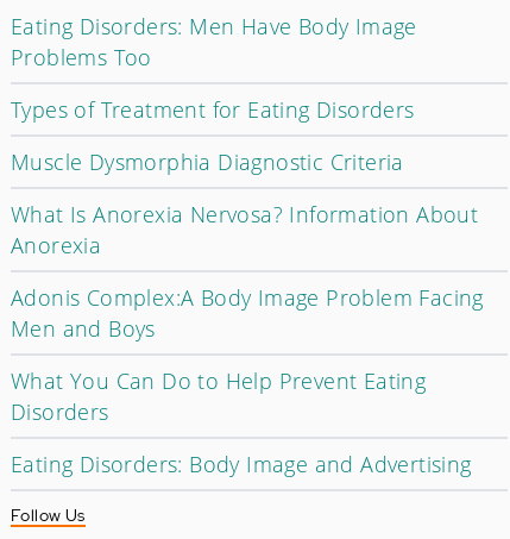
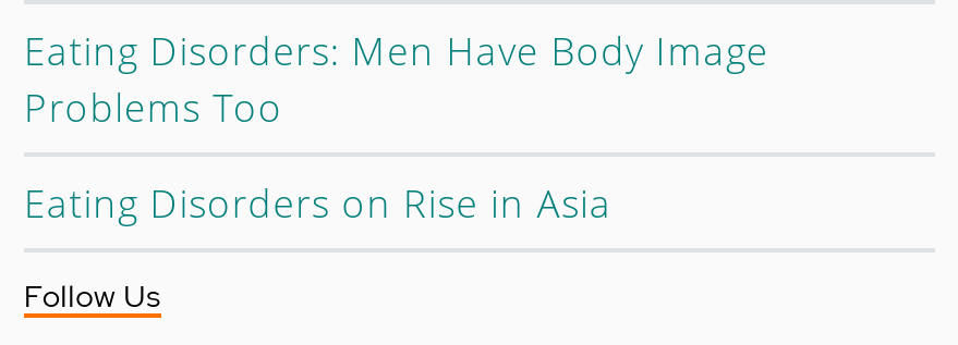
[11,95,484,478] Types of Treatment for Eating Disorders | Muscle Dysmorphia Diagnostic Criteria | What Is Anorexia Nervosa? Information About | Anorexia | Adonis Complex:A Body Image Problem Facing | Men and Boys | What You Can Do to Help Prevent Eating | Disorders | Eating Disorders: Body Image and Advertising -> [24,176,612,228] Eating Disorders on Rise in Asia

